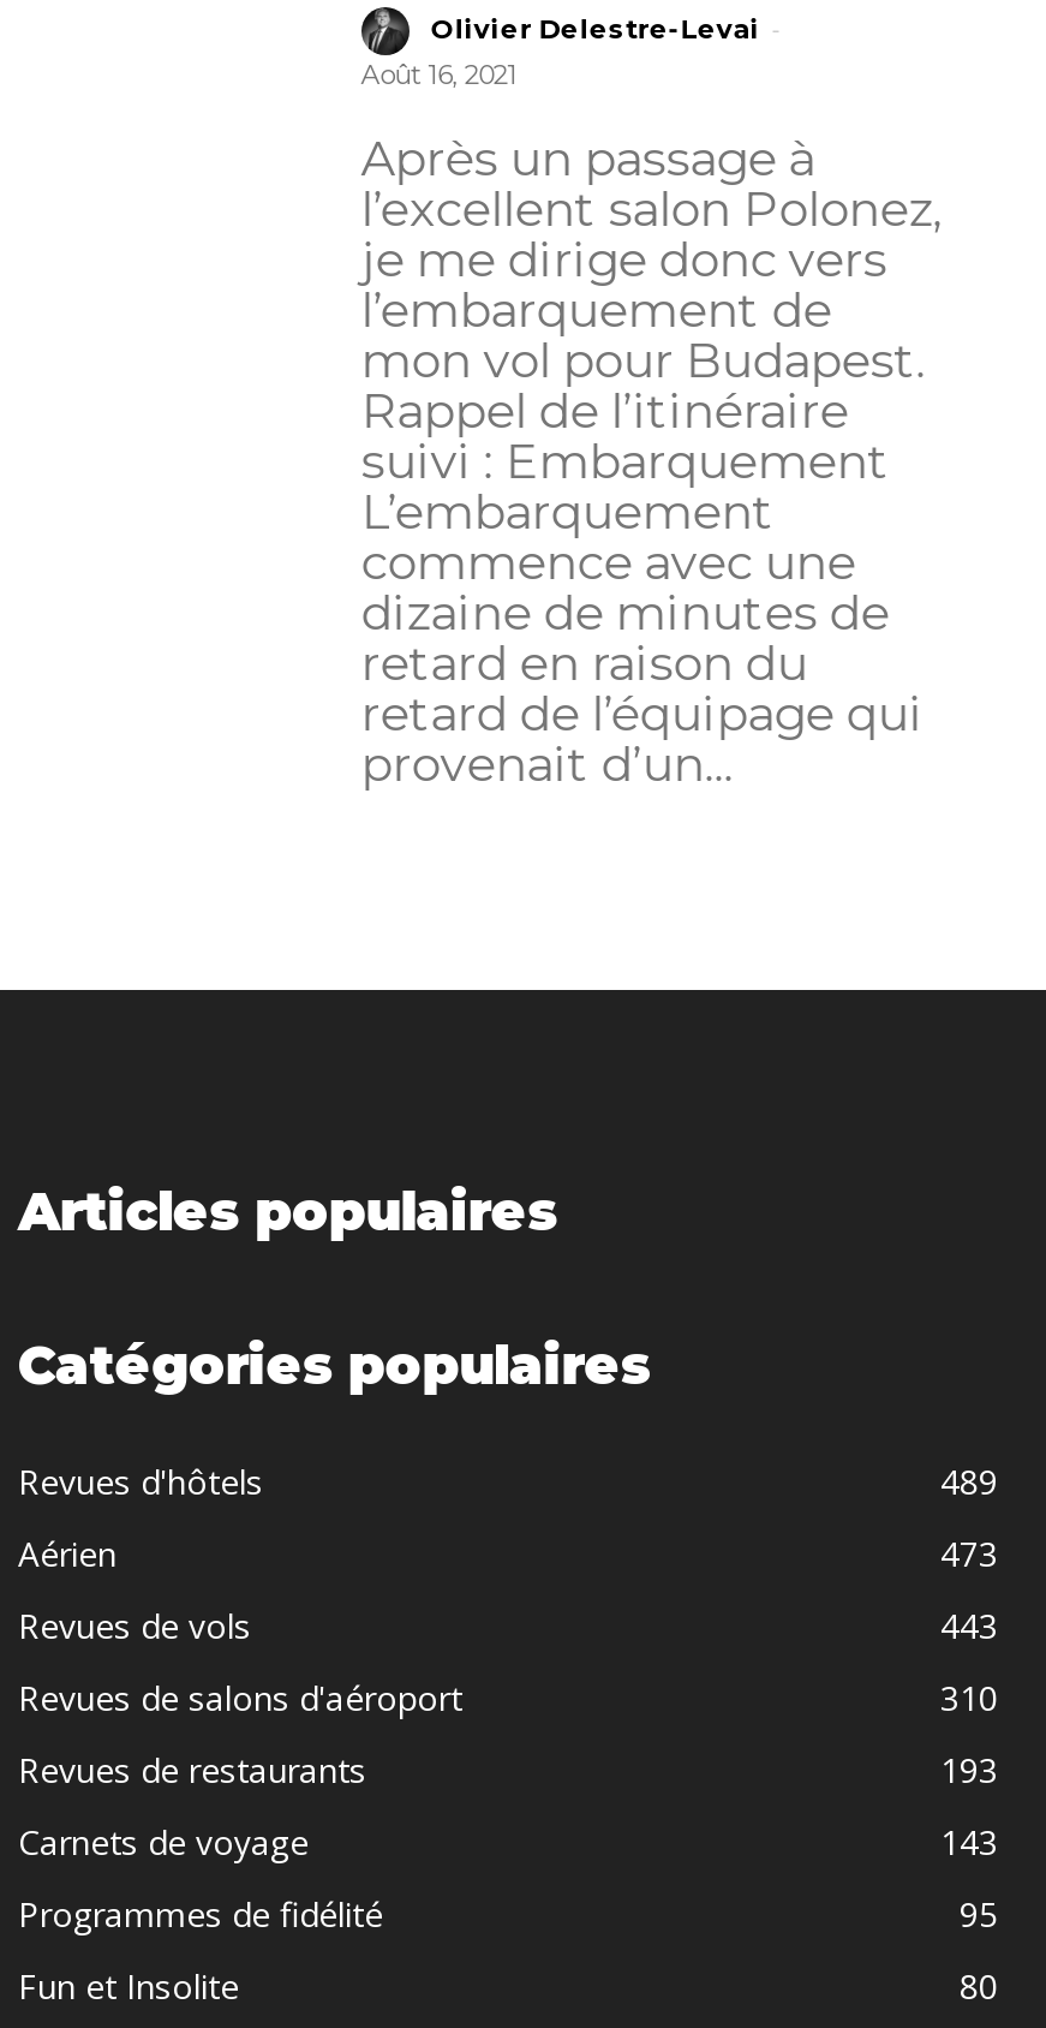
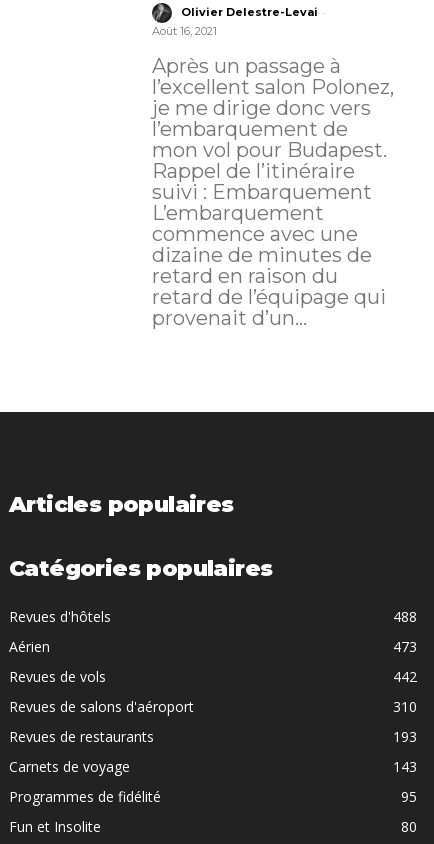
[940,1459,998,1505] 489 -> [393,607,417,626] 488
[940,1603,998,1649] 443 -> [393,667,417,686] 442

